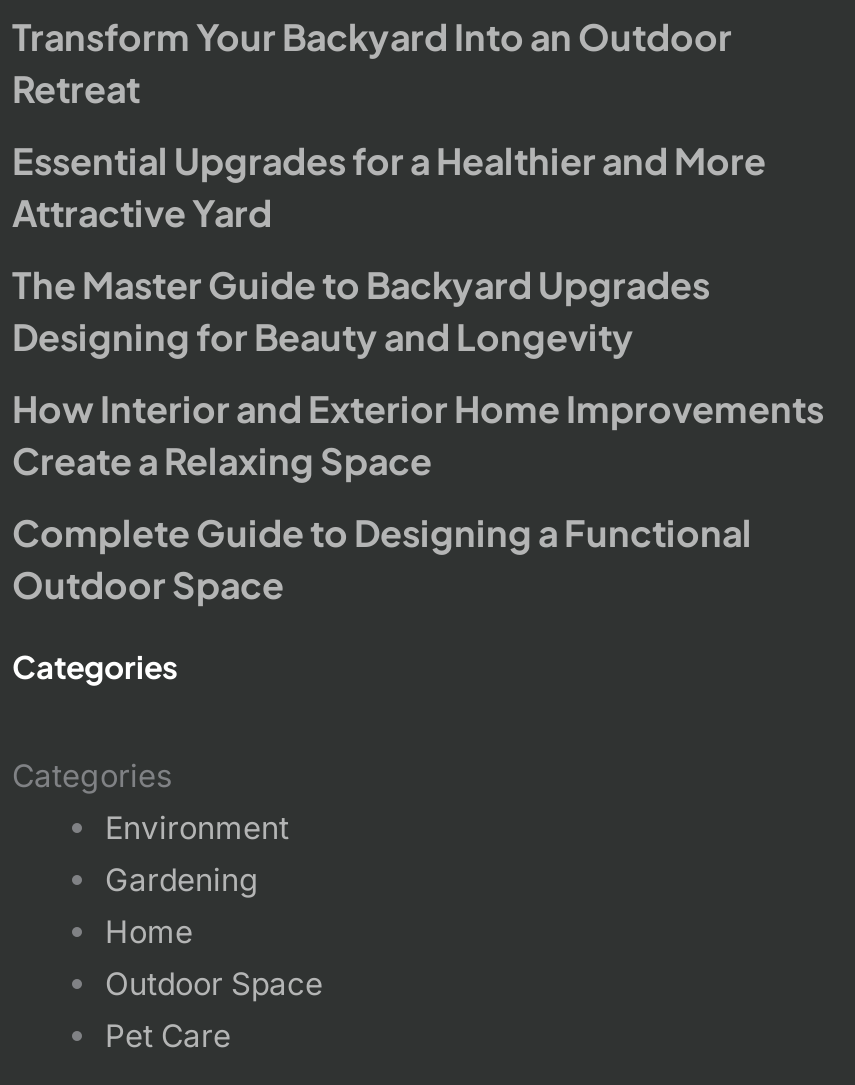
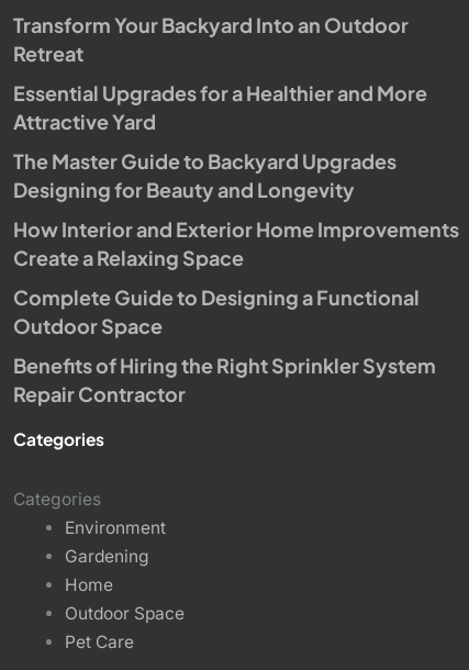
none -> [13,352,436,406] Benefits of Hiring the Right Sprinkler System | Repair Contractor

